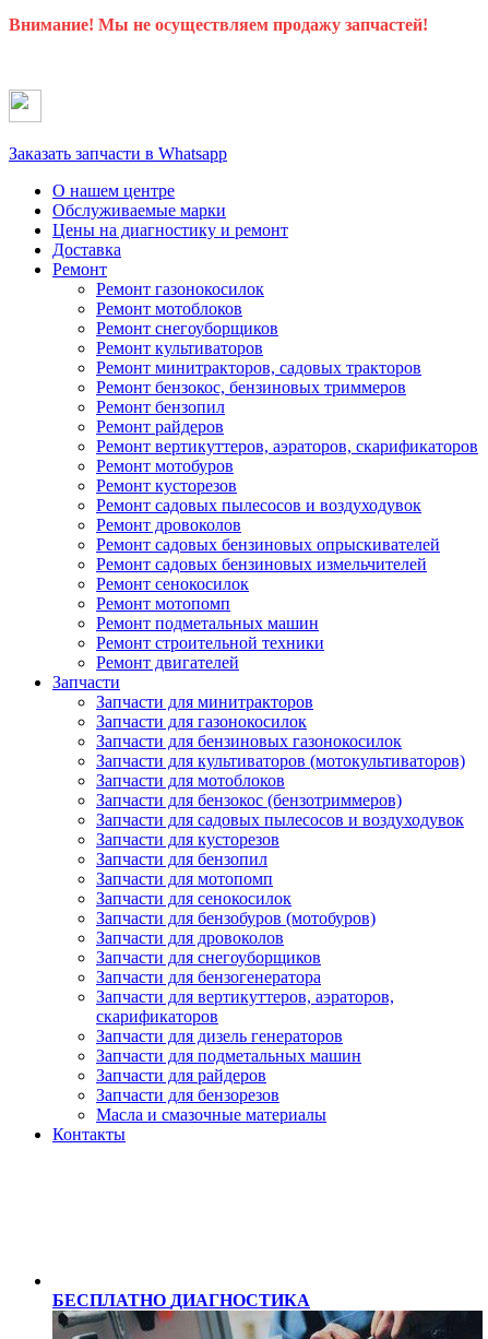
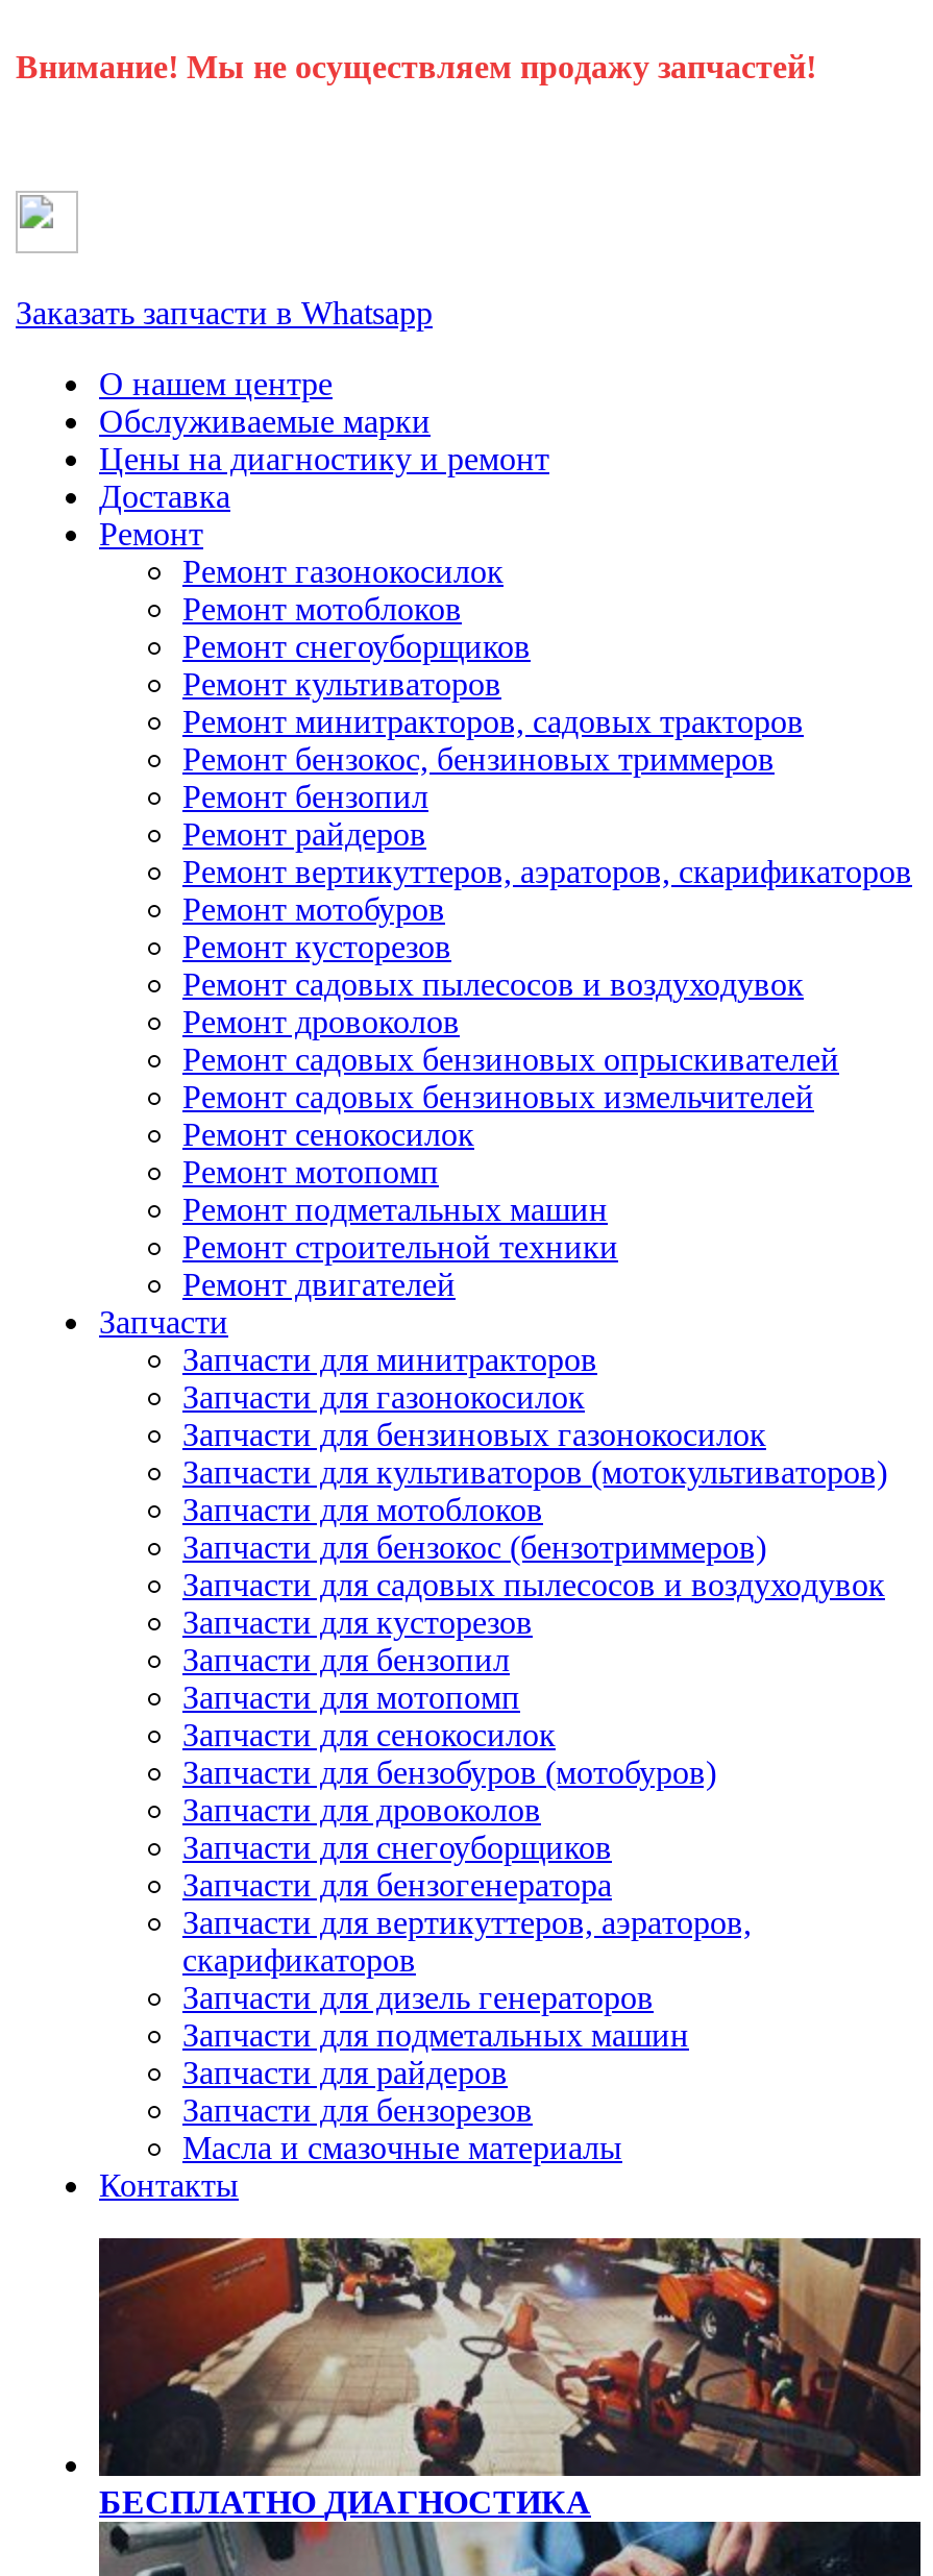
none -> [97,2236,923,2478] [image]

